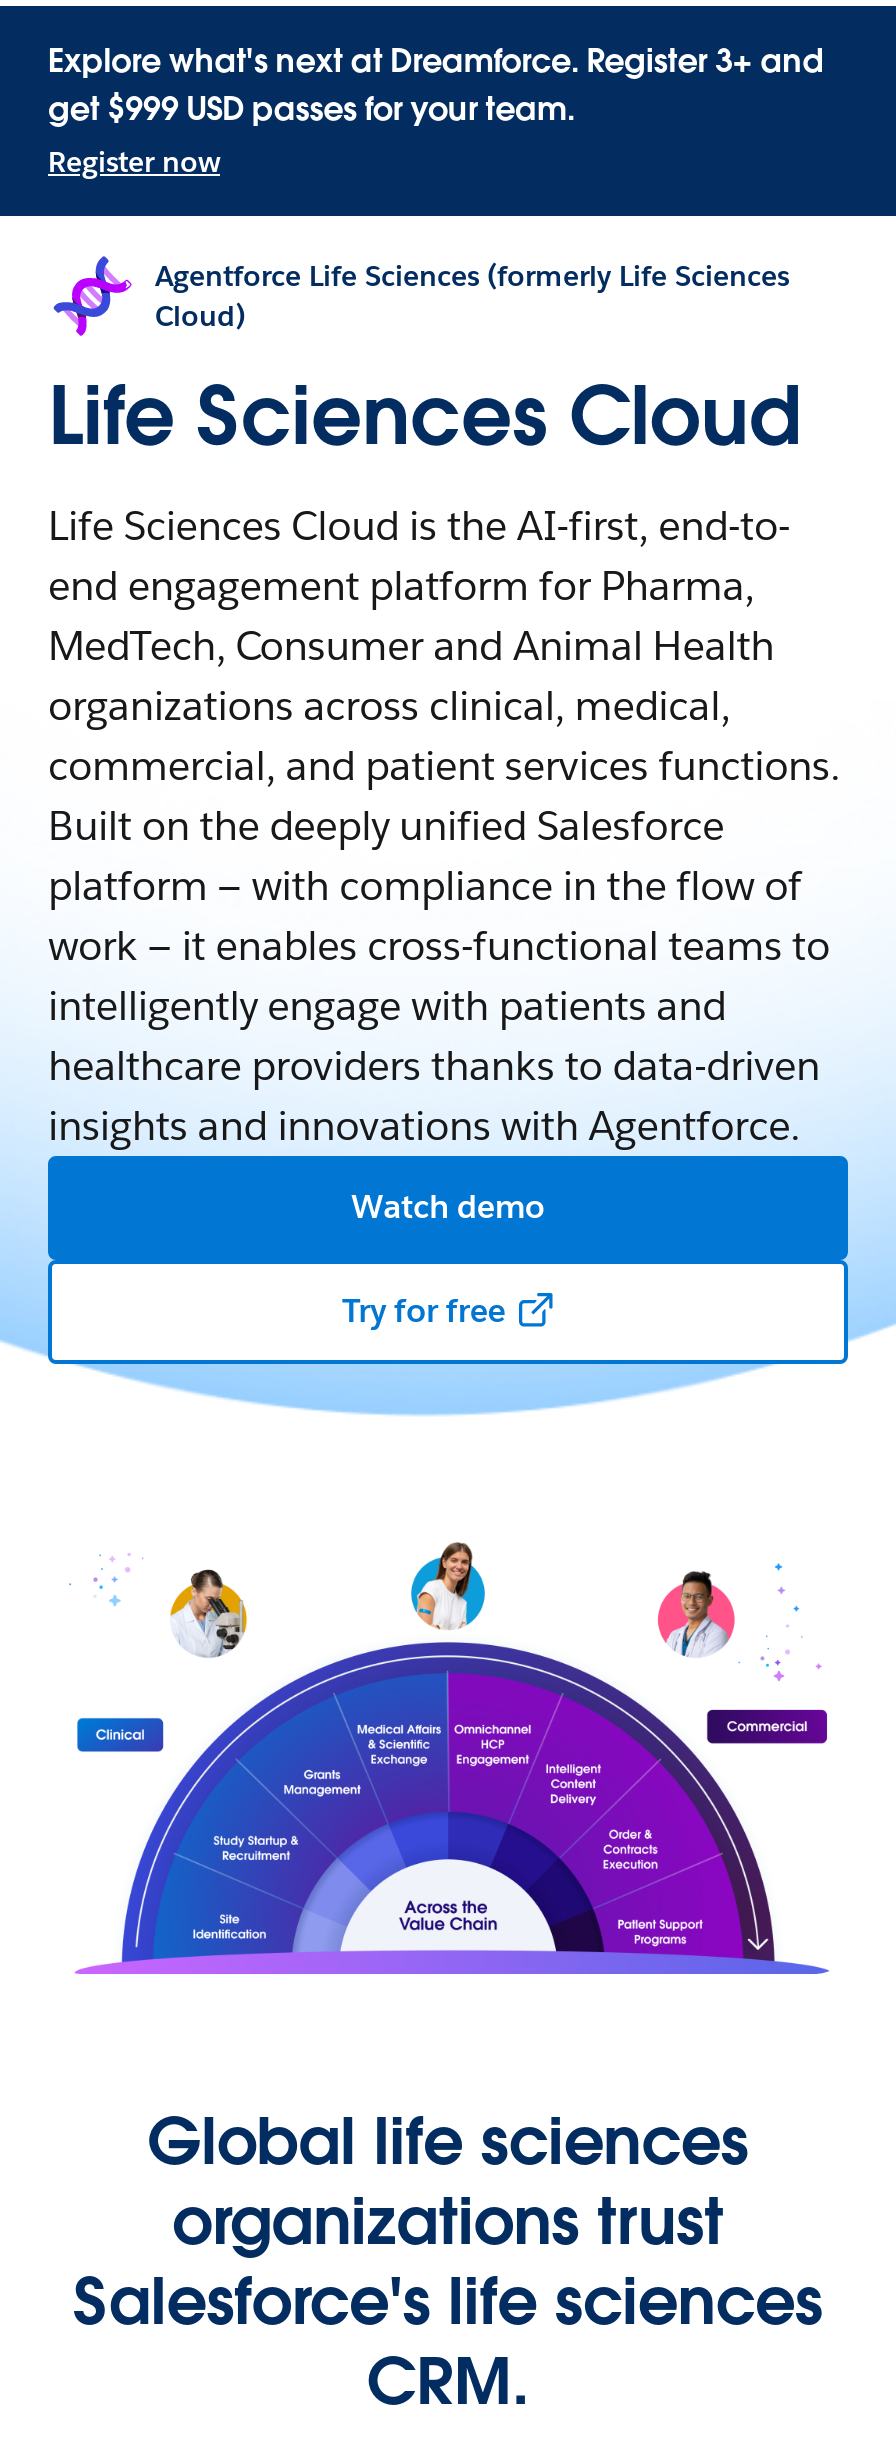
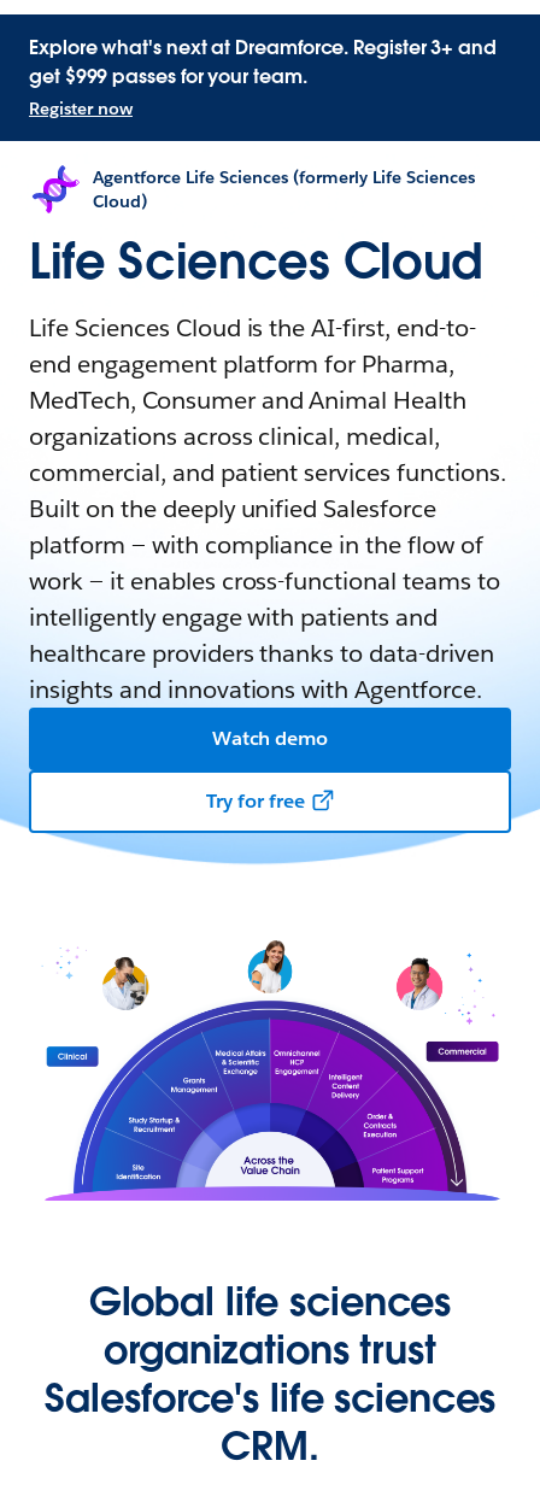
[48,88,575,130] get $999 USD passes for your team. -> [29,64,307,89] get $999 passes for your team.

